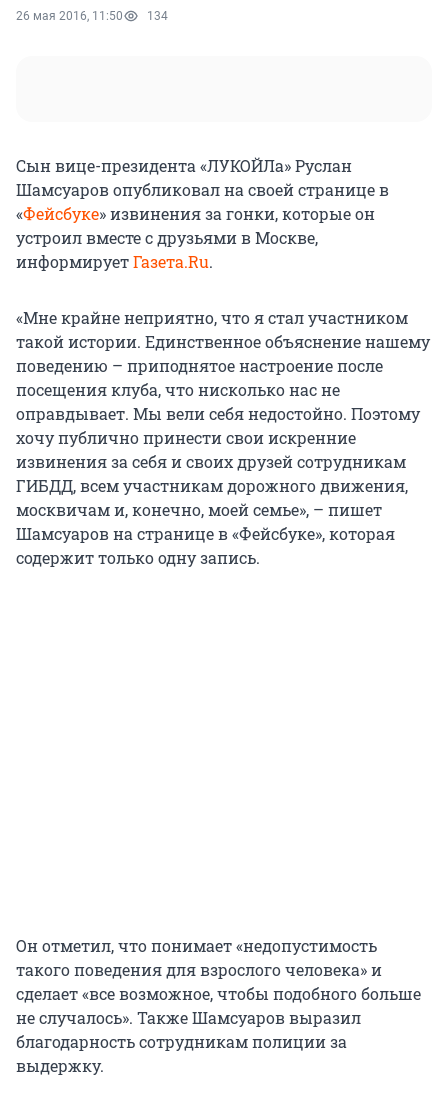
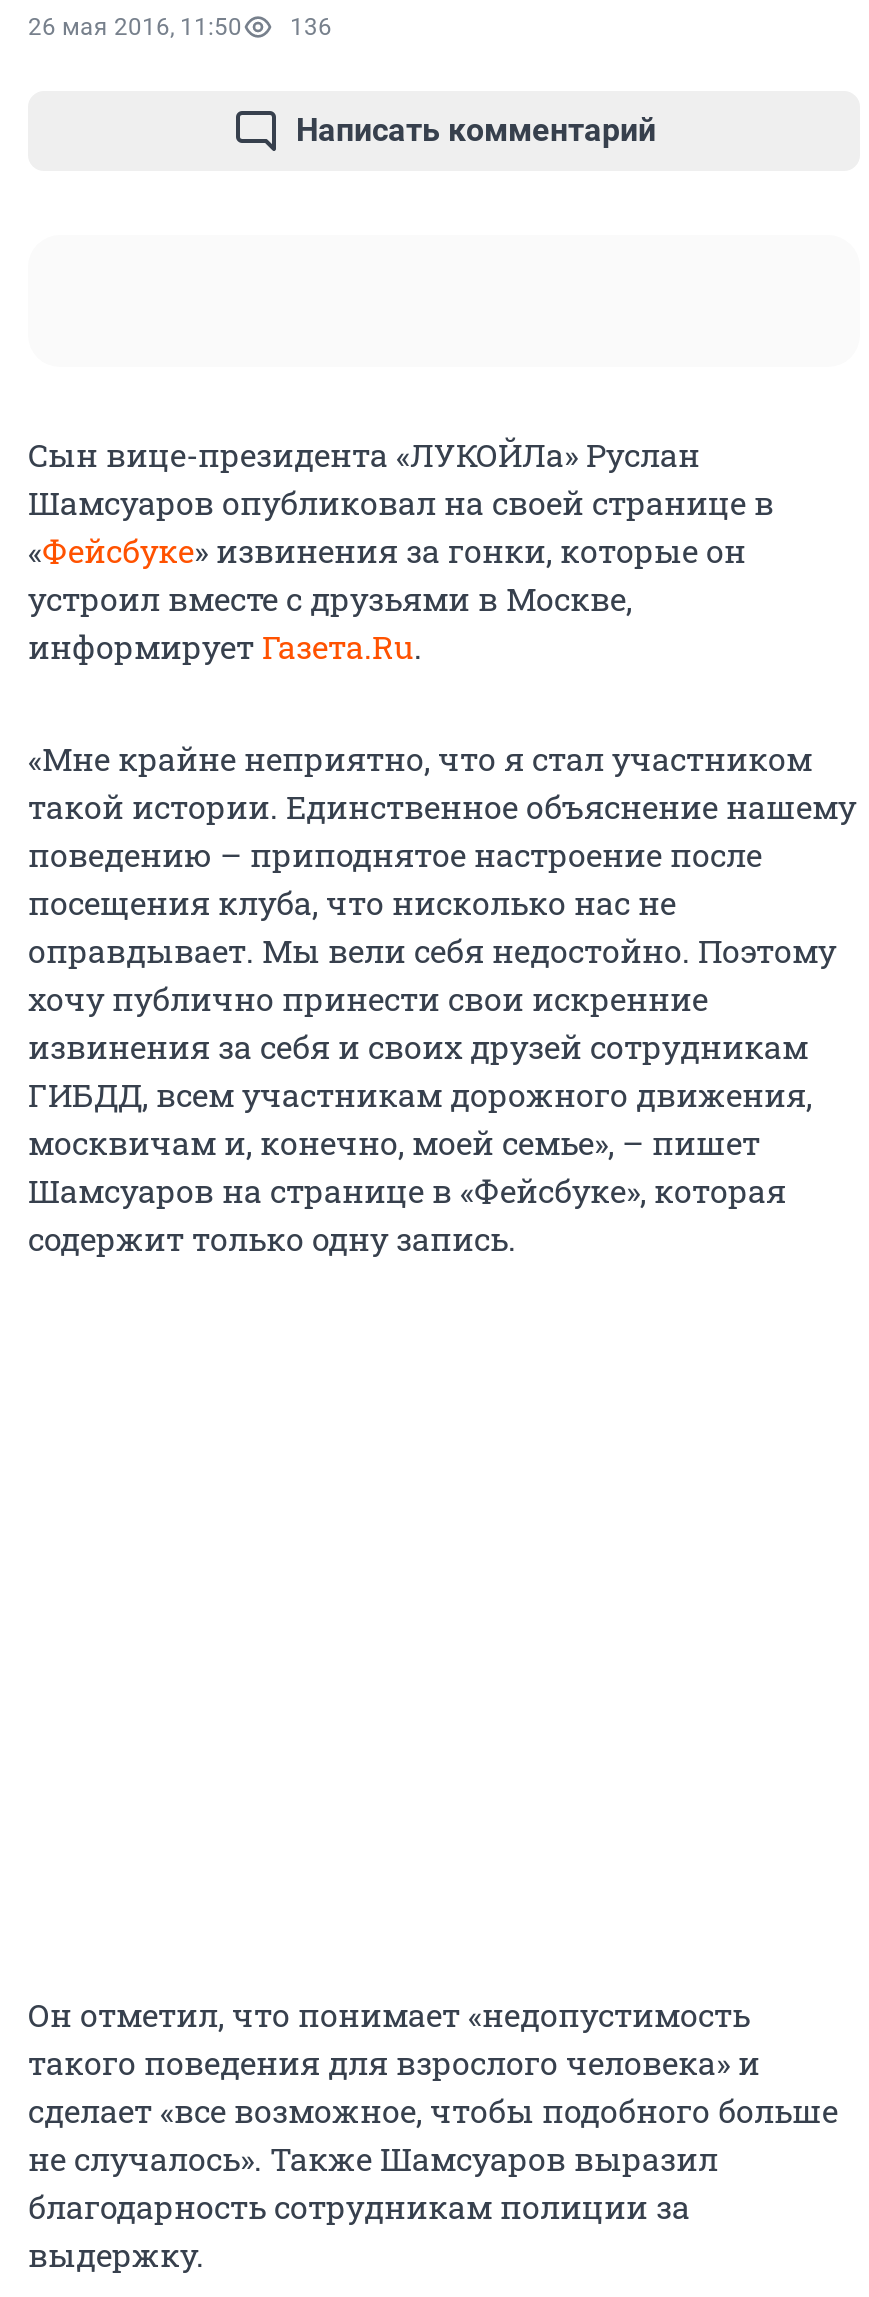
[147,9,168,23] 134 -> [290,13,656,149] 136 | Написать комментарий

